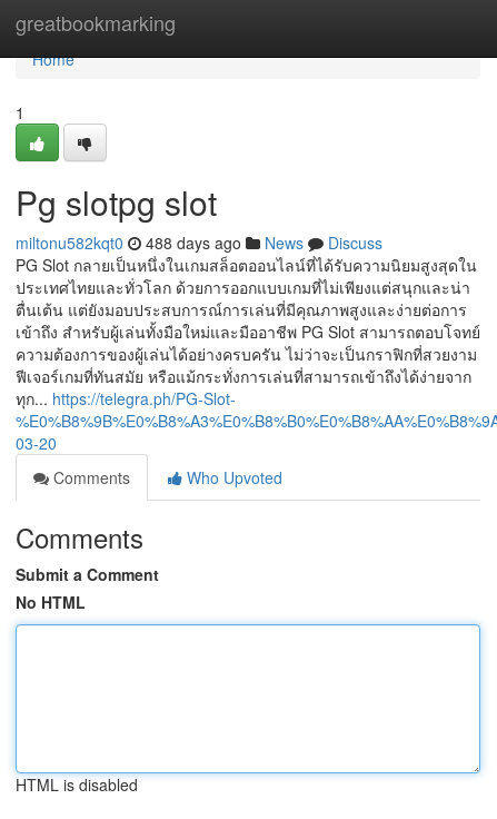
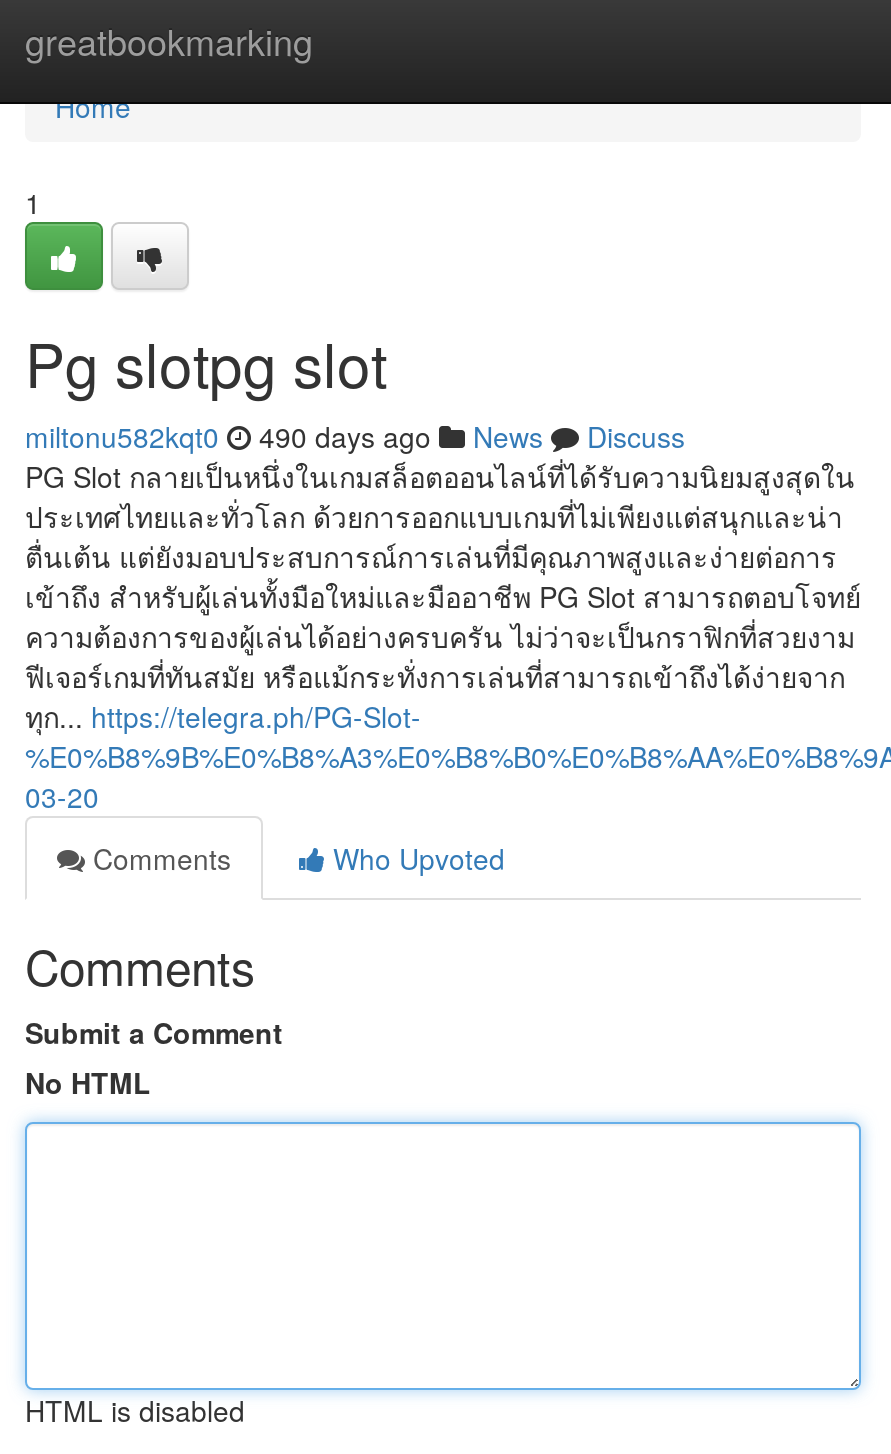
[16,231,382,254] miltonu582kqt0 488 days ago News Discuss -> [25,416,685,456] miltonu582kqt0 490 days ago News Discuss

